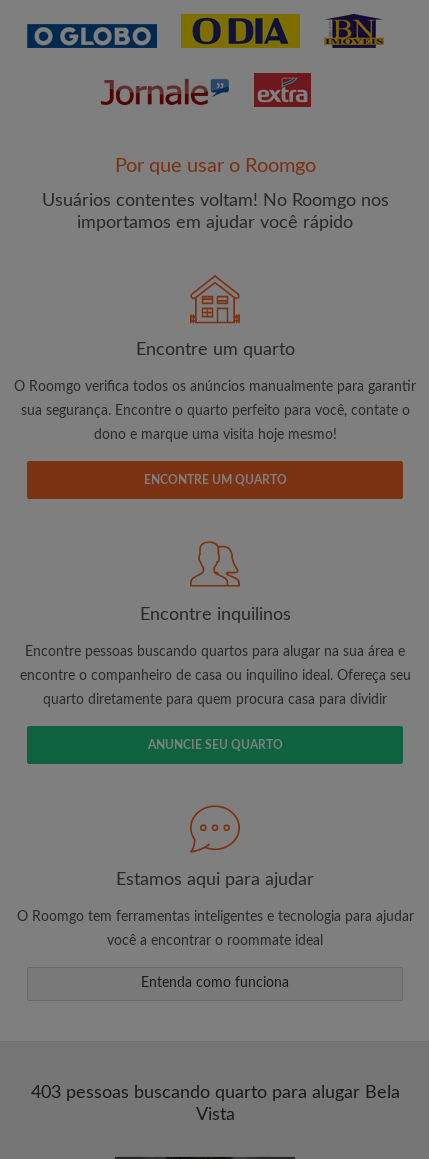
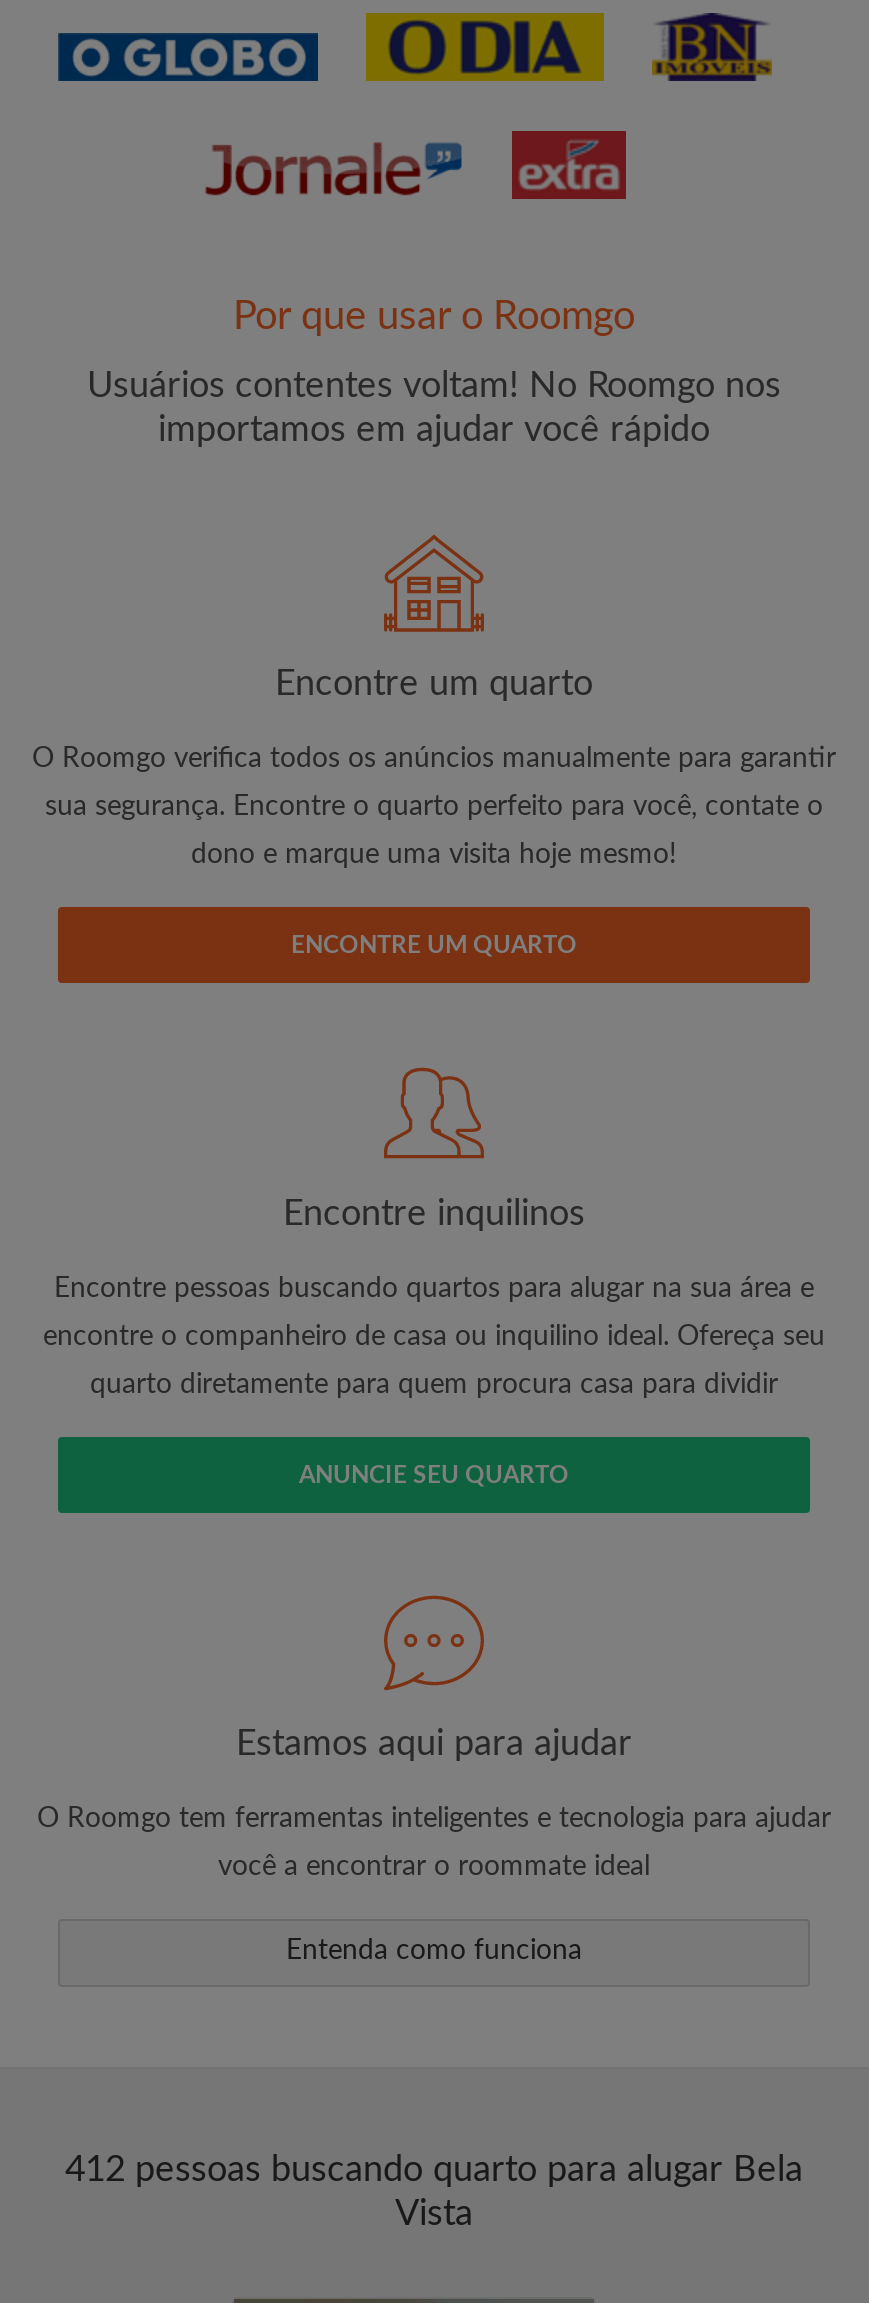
[30,1084,399,1102] 403 pessoas buscando quarto para alugar Bela -> [65,2153,803,2189] 412 pessoas buscando quarto para alugar Bela

